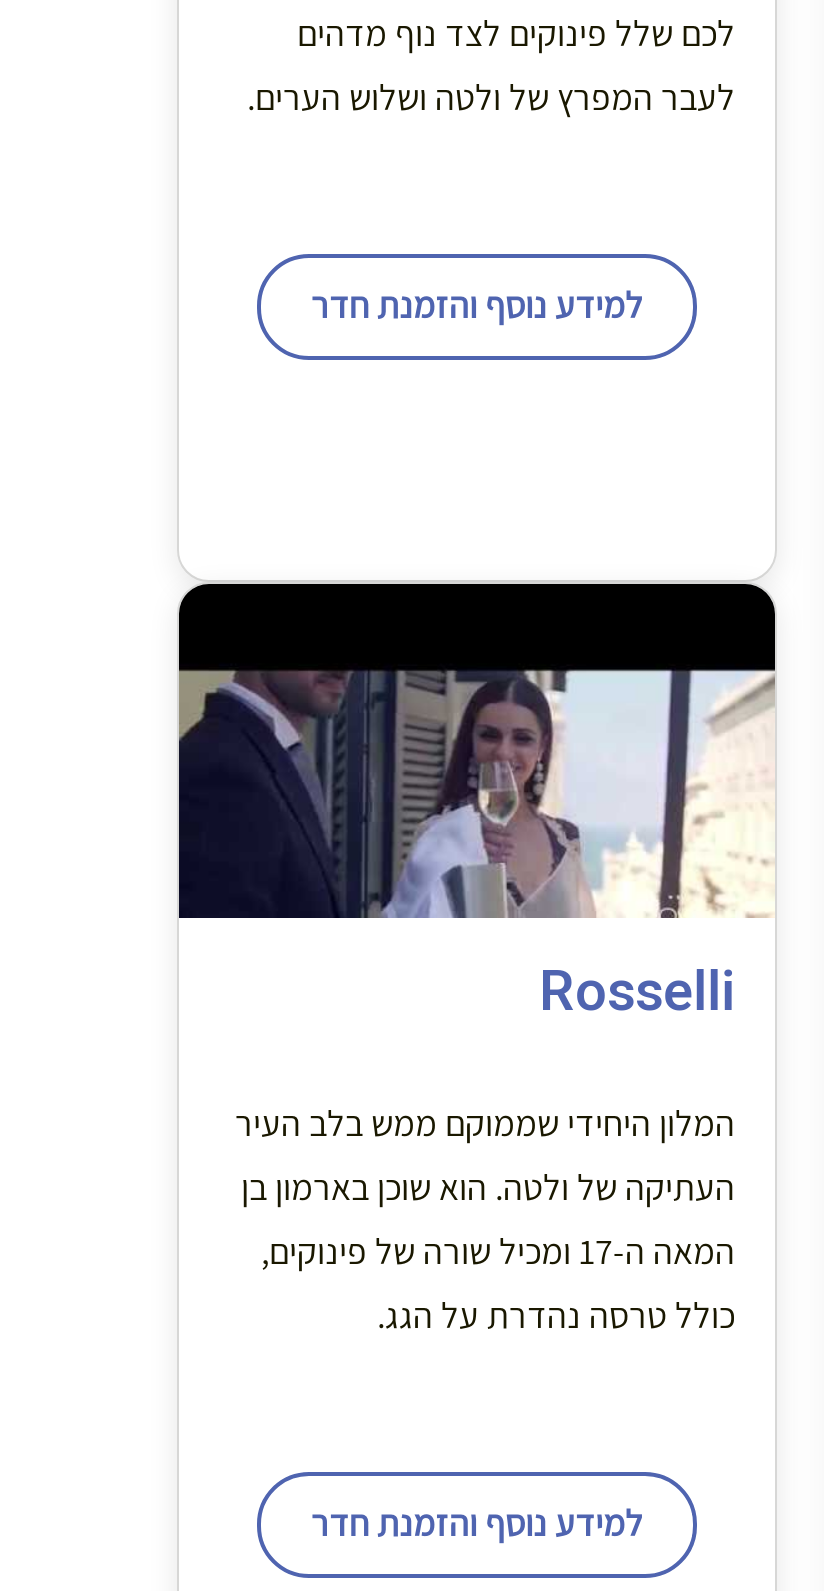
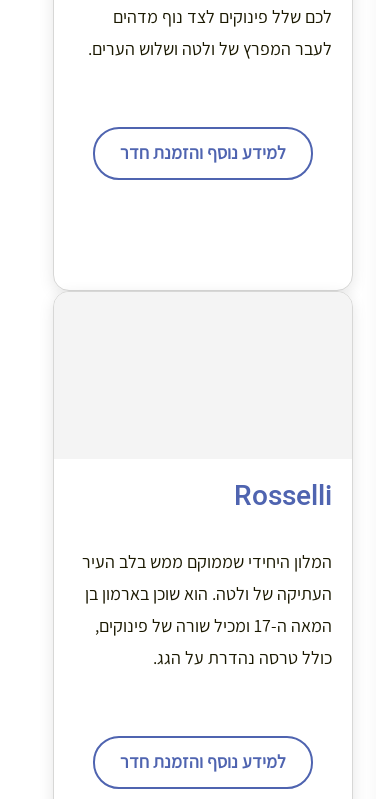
[177,582,777,920] [image] -> none

